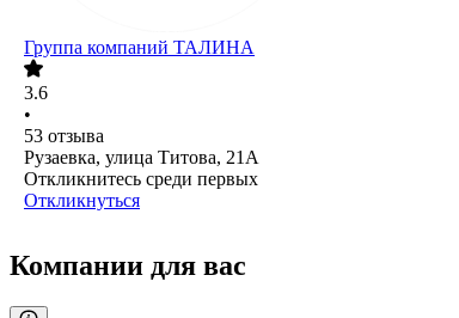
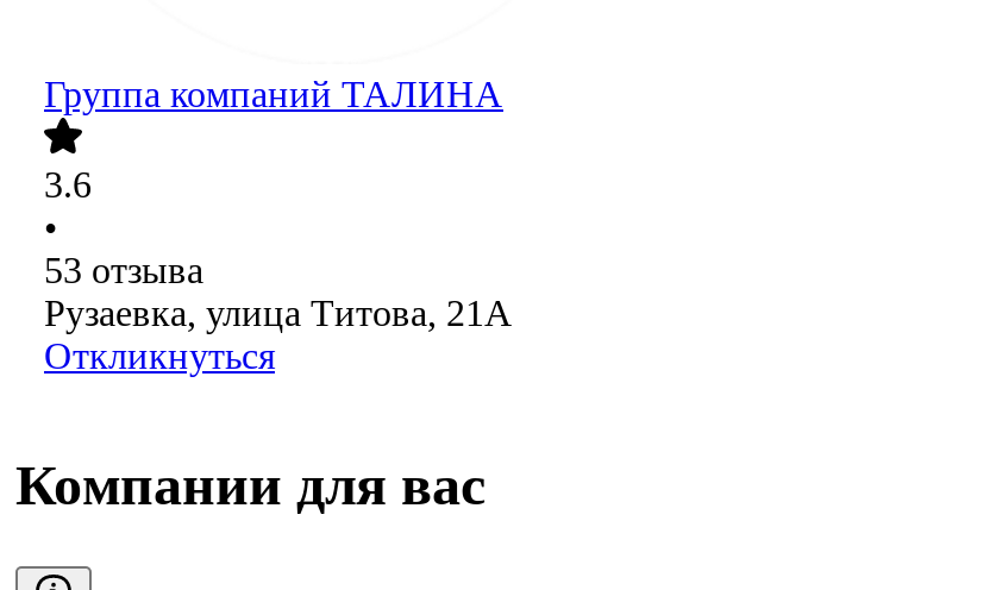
[24,169,258,189] Откликнитесь среди первых -> none

